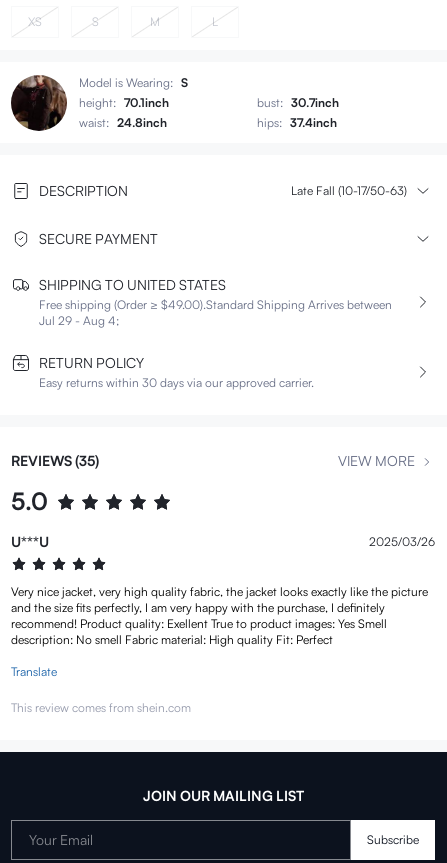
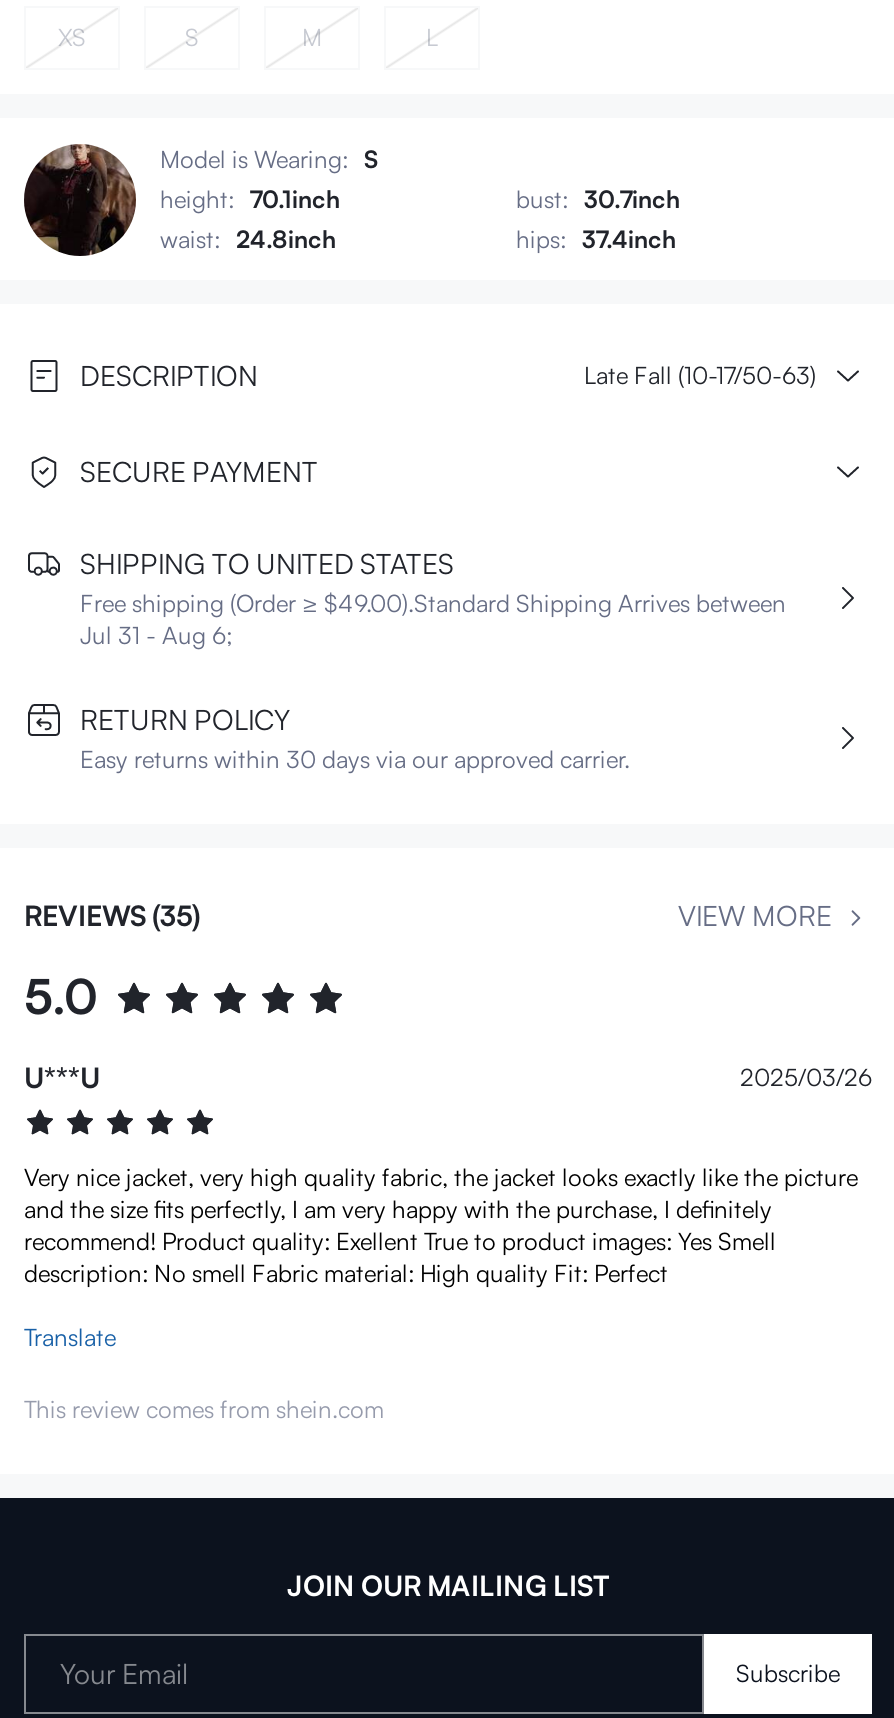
[39,314,119,328] Jul 29 - Aug 4; -> [80,623,232,651] Jul 31 - Aug 6;

